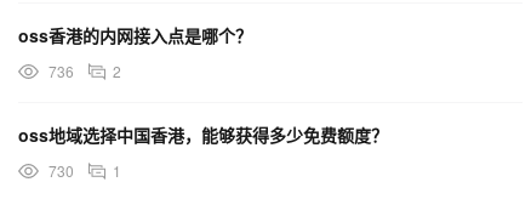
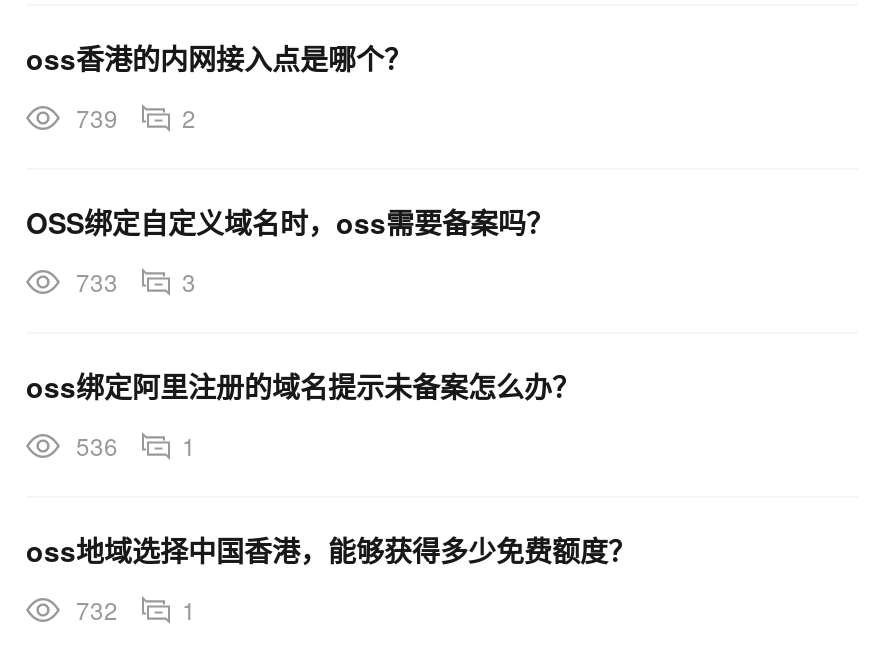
[48,61,121,81] 736 2 -> [76,100,196,134] 739 2
none -> [26,202,580,462] OSS绑定自定义域名时，oss需要备案吗？ | 733 | 3 | oss绑定阿里注册的域名提示未备案怎么办？ | 536 | 1
[48,160,121,181] 730 1 -> [76,592,196,626] 732 1

